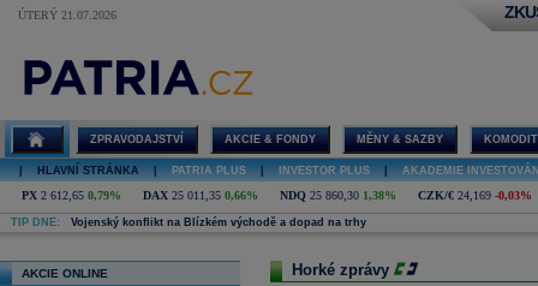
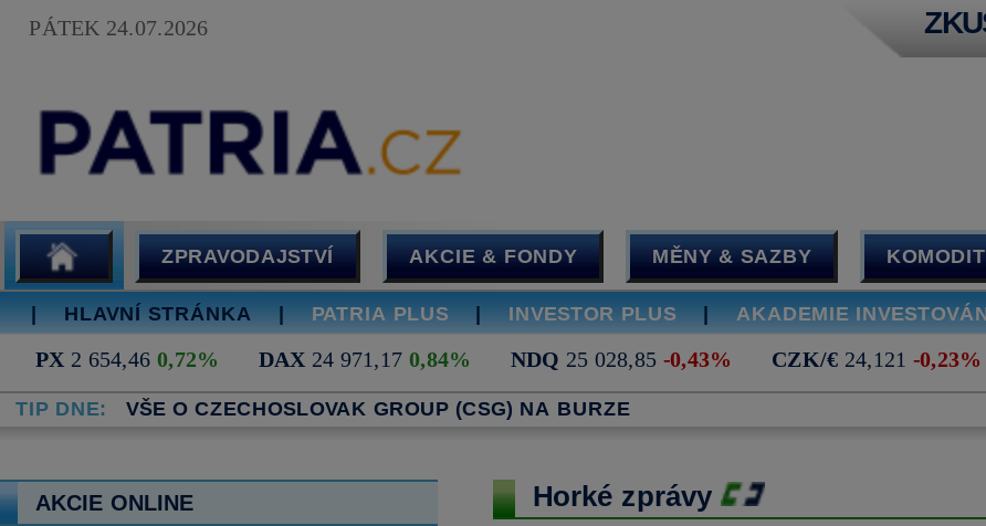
[18,8,116,22] ÚTERÝ 21.07.2026 -> [29,15,208,40] PÁTEK 24.07.2026
[22,189,121,202] PX 2 612,65 0,79% -> [35,347,219,371] PX 2 654,46 0,72%
[143,189,258,202] DAX 25 011,35 0,66% -> [259,347,471,371] DAX 24 971,17 0,84%
[280,189,396,202] NDQ 25 860,30 1,38% -> [511,347,732,371] NDQ 25 028,85 -0,43%
[418,189,532,202] CZK/€ 24,169 -0,03% -> [772,347,982,371] CZK/€ 24,121 -0,23%
[71,216,366,228] Vojenský konflikt na Blízkém východě a dopad na trhy -> [126,398,630,420] VŠE O CZECHOSLOVAK GROUP (CSG) NA BURZE

